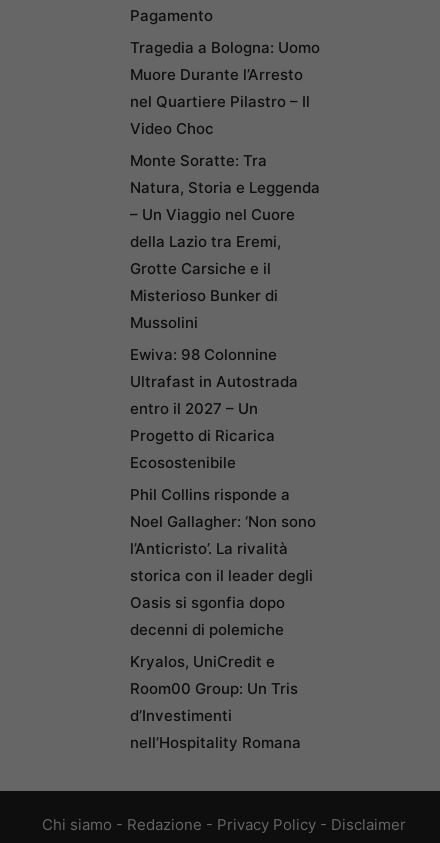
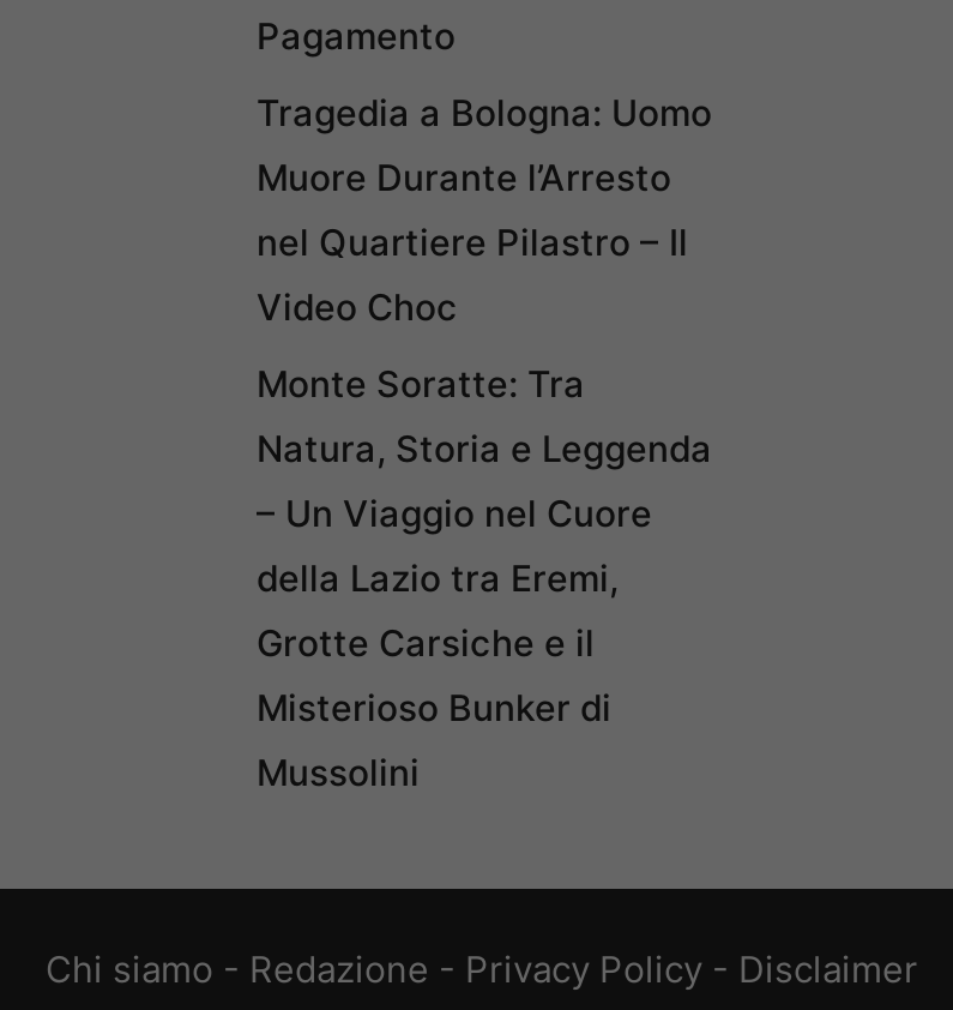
[130,345,316,752] Ewiva: 98 Colonnine | Ultrafast in Autostrada | entro il 2027 – Un | Progetto di Ricarica | Ecosostenibile | Phil Collins risponde a | Noel Gallagher: ‘Non sono | l’Anticristo’. La rivalità | storica con il leader degli | Oasis si sgonfia dopo | decenni di polemiche | Kryalos, UniCredit e | Room00 Group: Un Tris | d’Investimenti | nell’Hospitality Romana -> none

